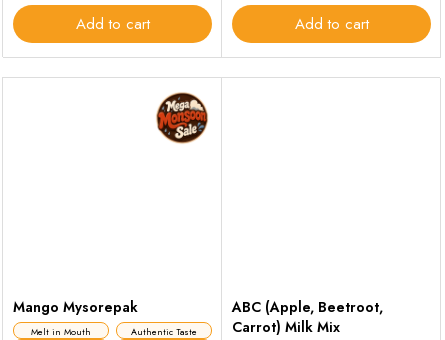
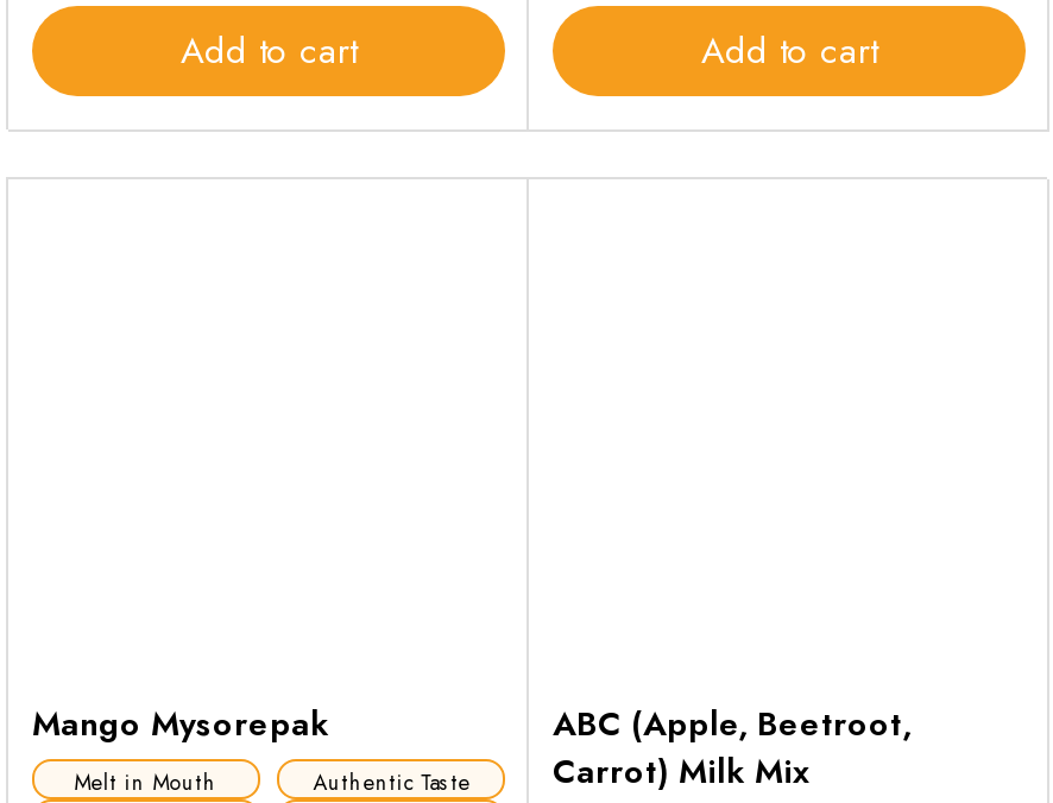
[155,91,209,144] [image] -> none

